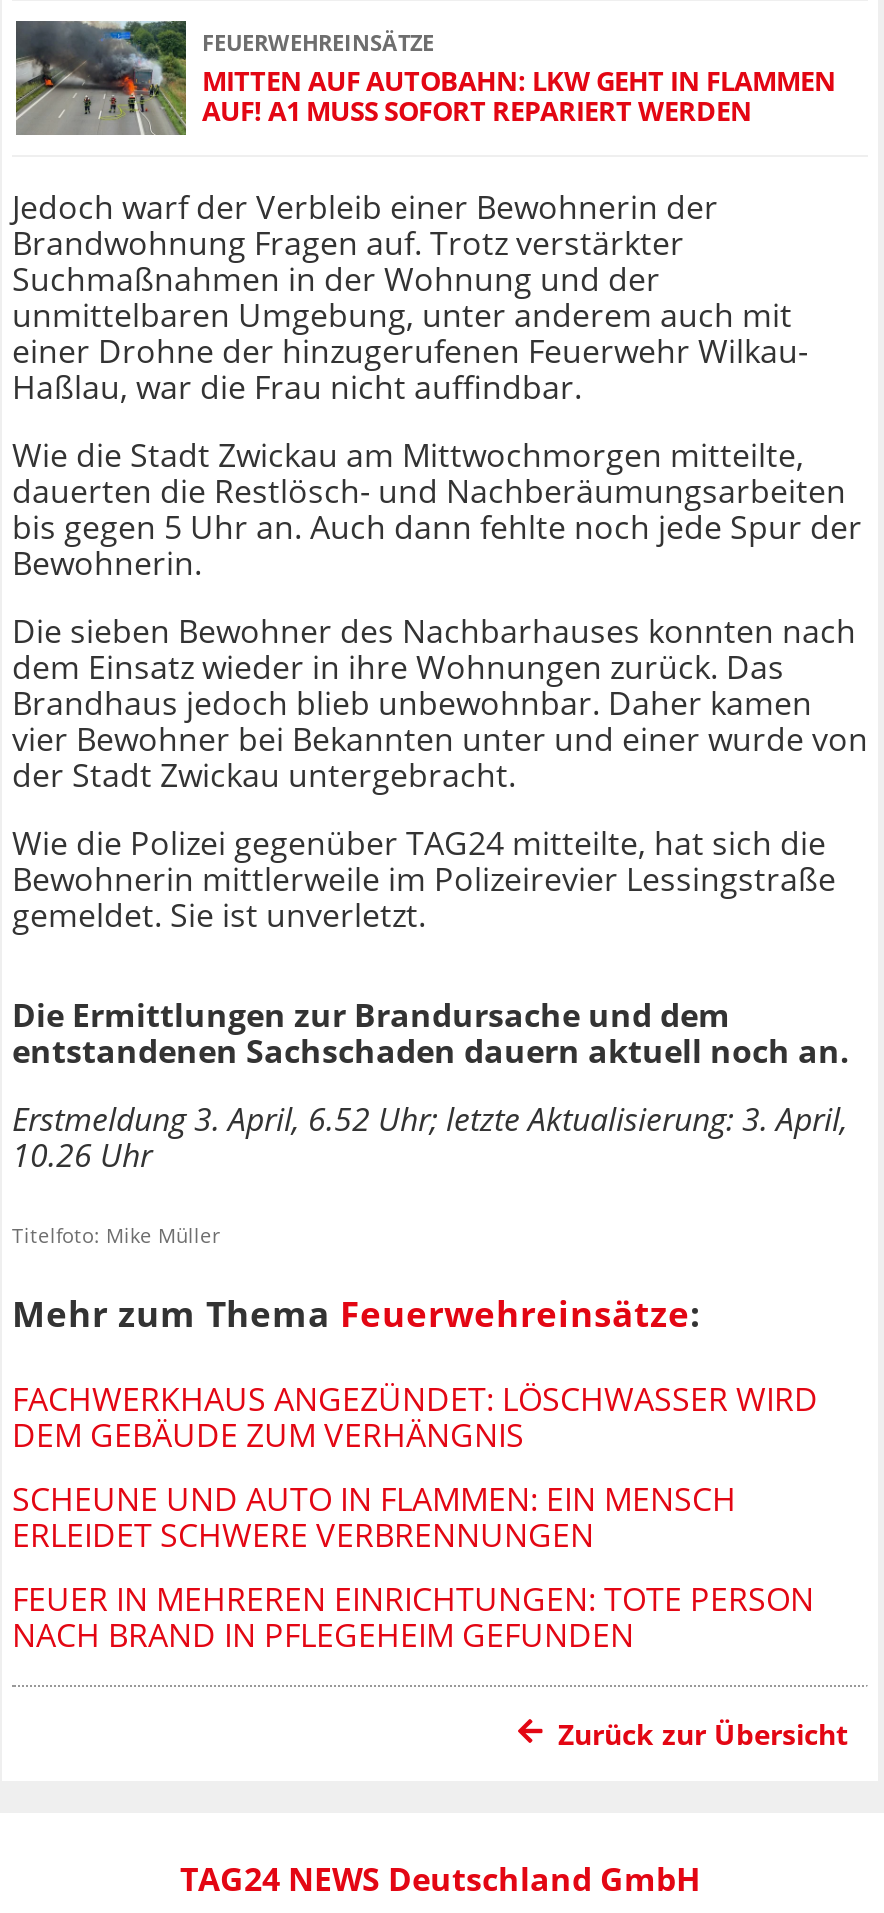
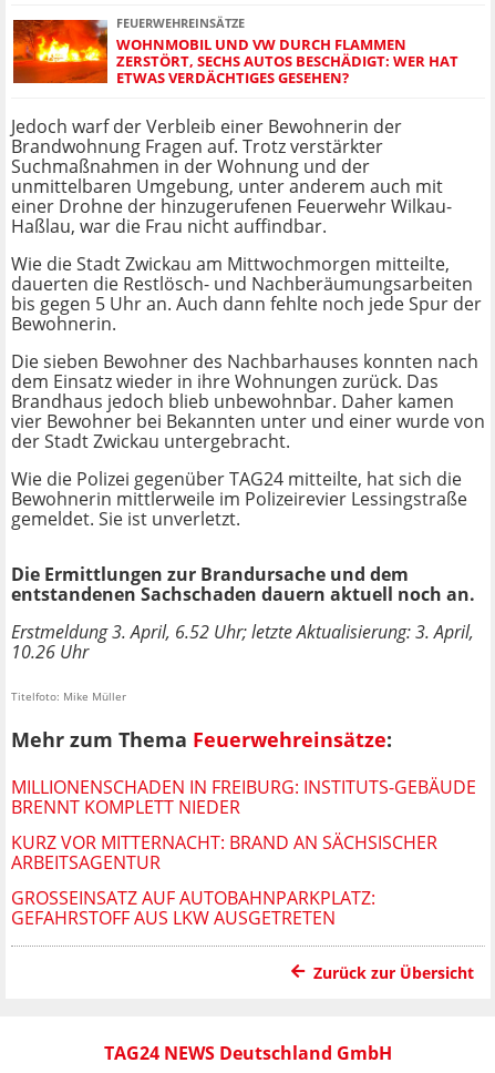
[14,18,836,138] [image] | MITTEN AUF AUTOBAHN: LKW GEHT IN FLAMMEN | AUF! A1 MUSS SOFORT REPARIERT WERDEN -> [12,11,458,88] [image] | WOHNMOBIL UND VW DURCH FLAMMEN | ZERSTÖRT, SECHS AUTOS BESCHÄDIGT: WER HAT | ETWAS VERDÄCHTIGES GESEHEN?
[12,1376,818,1456] FACHWERKHAUS ANGEZÜNDET: LÖSCHWASSER WIRD | DEM GEBÄUDE ZUM VERHÄNGNIS -> [11,774,476,819] MILLIONENSCHADEN IN FREIBURG: INSTITUTS-GEBÄUDE | BRENNT KOMPLETT NIEDER
[12,1476,736,1556] SCHEUNE UND AUTO IN FLAMMEN: EIN MENSCH | ERLEIDET SCHWERE VERBRENNUNGEN -> [11,830,437,874] KURZ VOR MITTERNACHT: BRAND AN SÄCHSISCHER | ARBEITSAGENTUR
[12,1576,814,1656] FEUER IN MEHREREN EINRICHTUNGEN: TOTE PERSON | NACH BRAND IN PFLEGEHEIM GEFUNDEN -> [11,885,375,930] GROSSEINSATZ AUF AUTOBAHNPARKPLATZ: G | EFAHRSTOFF AUS LKW AUSGETRETEN

